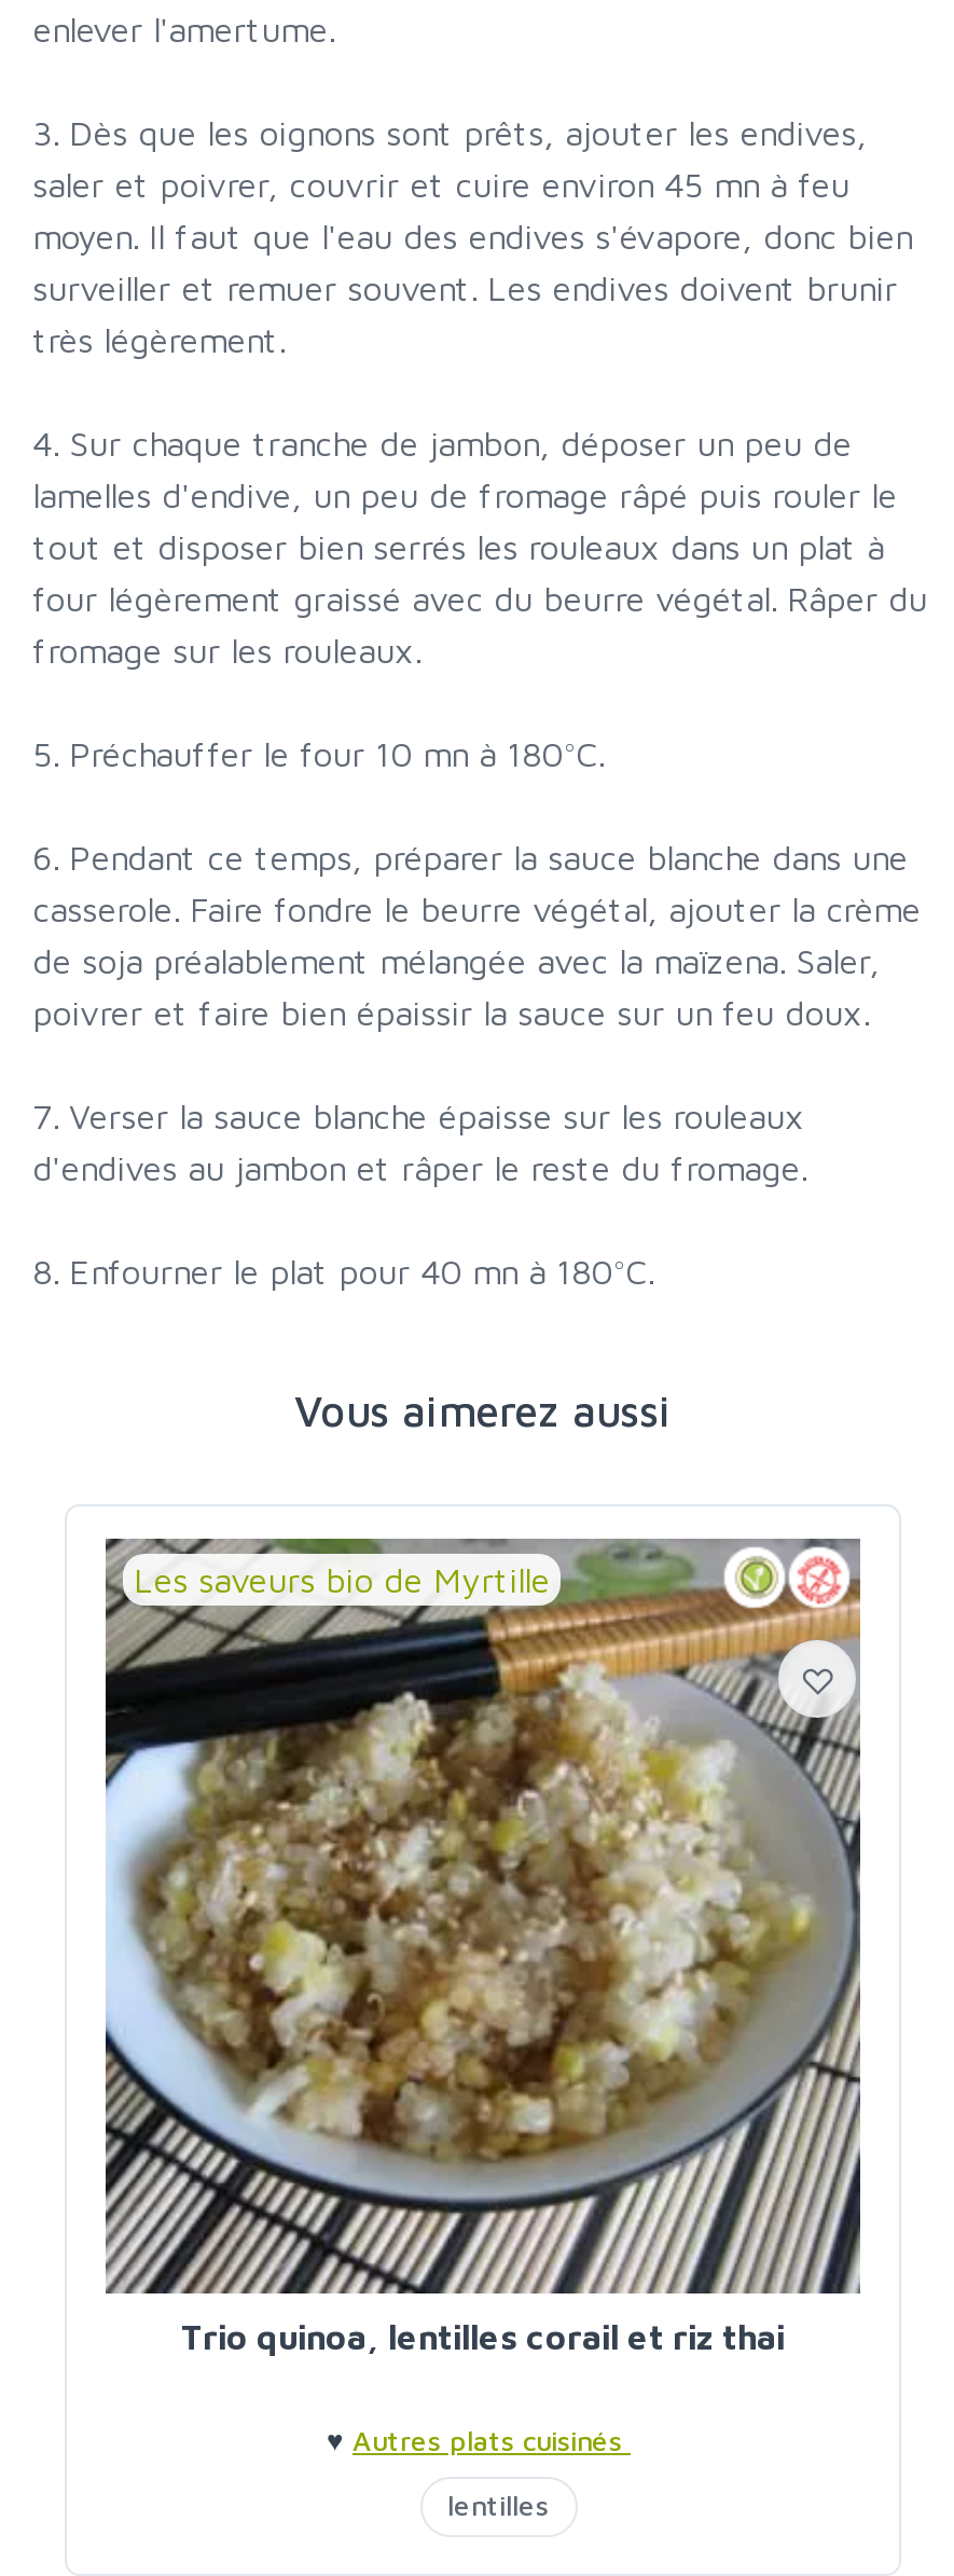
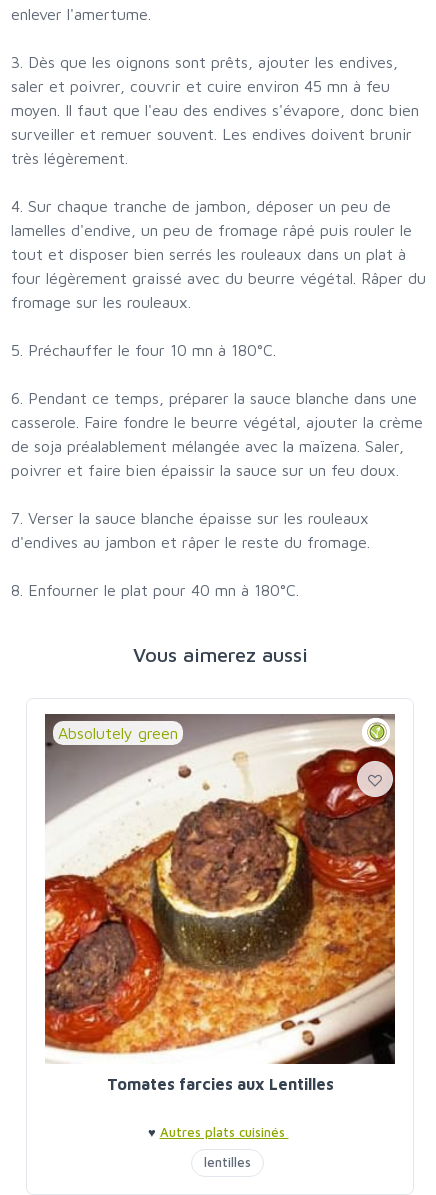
[103,1539,862,2296] [image] | Les saveurs bio de Myrtille -> [44,714,396,1065] [image] | Absolutely green
[181,2317,785,2356] Trio quinoa, lentilles corail et riz thai -> [106,1075,333,1093] Tomates farcies aux Lentilles

